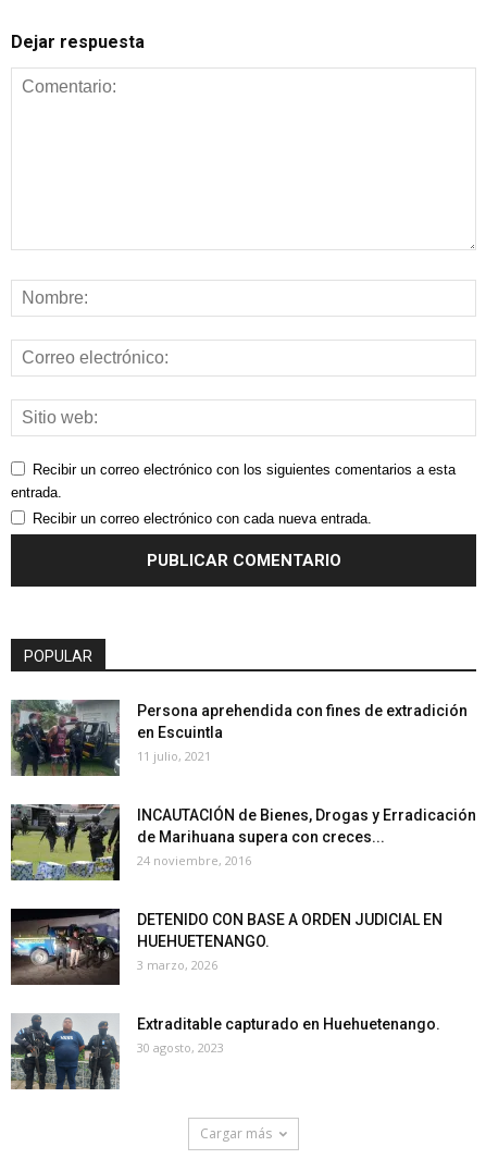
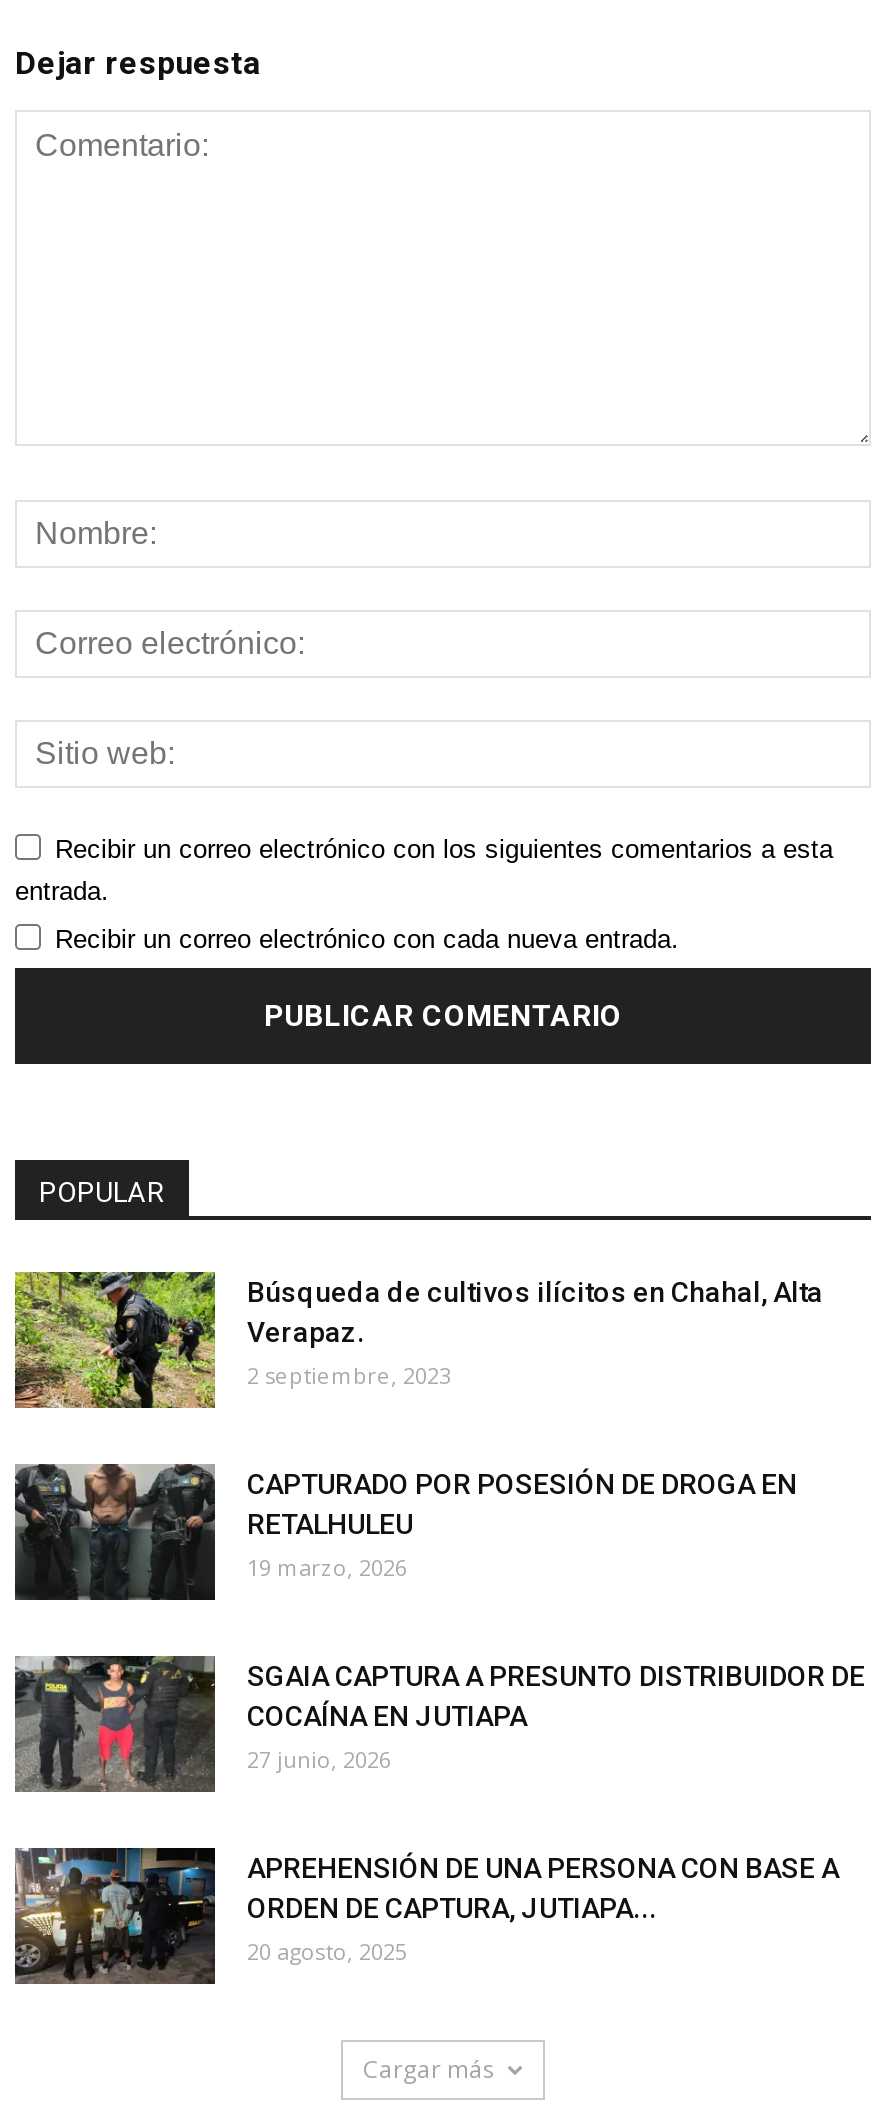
[10,699,468,777] [image] | Persona aprehendida con fines de extradición | en Escuintla | 11 julio, 2021 -> [13,1271,823,1411] [image] | Búsqueda de cultivos ilícitos en Chahal, Alta | Verapaz. | 2 septiembre, 2023
[10,803,476,881] [image] | INCAUTACIÓN de Bienes, Drogas y Erradicación | de Marihuana supera con creces... | 24 noviembre, 2016 -> [13,1463,797,1603] [image] | CAPTURADO POR POSESIÓN DE DROGA EN | RETALHULEU | 19 marzo, 2026
[10,908,443,986] [image] | DETENIDO CON BASE A ORDEN JUDICIAL EN | HUEHUETENANGO. | 3 marzo, 2026 -> [13,1653,865,1795] [image] | SGAIA CAPTURA A PRESUNTO DISTRIBUIDOR DE | COCAÍNA EN JUTIAPA | 27 junio, 2026
[10,1014,440,1090] [image] | Extraditable capturado en Huehuetenango. | 30 agosto, 2023 -> [13,1847,839,1987] [image] | APREHENSIÓN DE UNA PERSONA CON BASE A | ORDEN DE CAPTURA, JUTIAPA... | 20 agosto, 2025

